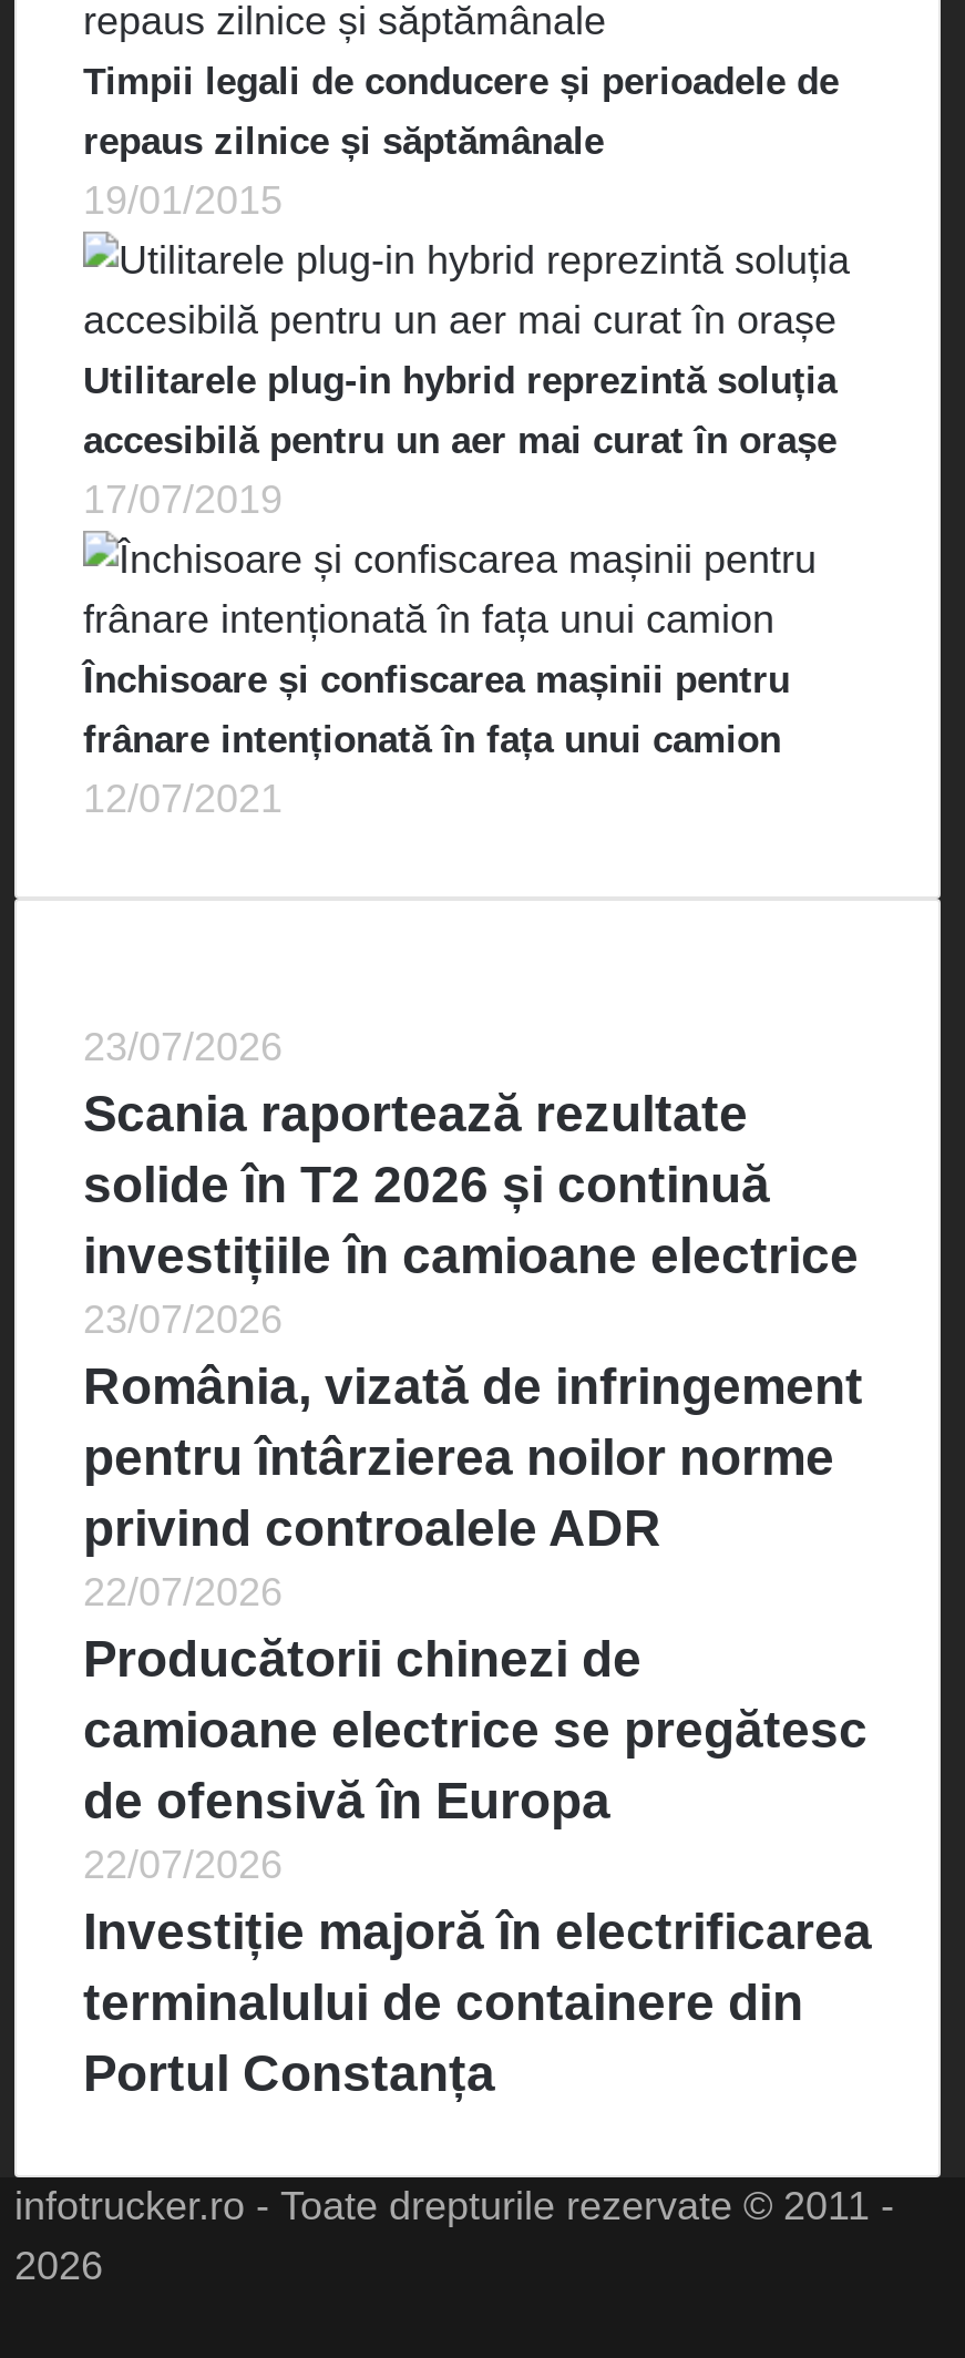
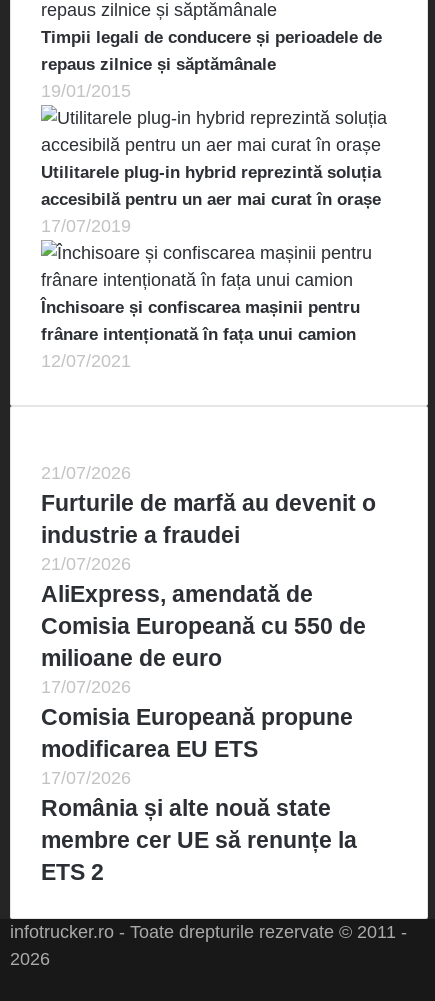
[83,1025,872,2102] 23/07/2026 | Scania raportează rezultate | solide în T2 2026 și continuă | investițiile în camioane electrice | 23/07/2026 | România, vizată de infringement | pentru întârzierea noilor norme | privind controalele ADR | 22/07/2026 | Producătorii chinezi de | camioane electrice se pregătesc | de ofensivă în Europa | 22/07/2026 | Investiție majoră în electrificarea | terminalului de containere din | Portul Constanța -> [41,463,376,885] 21/07/2026 | Furturile de marfă au devenit o | industrie a fraudei | 21/07/2026 | AliExpress, amendată de | Comisia Europeană cu 550 de | milioane de euro | 17/07/2026 | Comisia Europeană propune | modificarea EU ETS | 17/07/2026 | România și alte nouă state | membre cer UE să renunțe la | ETS 2

